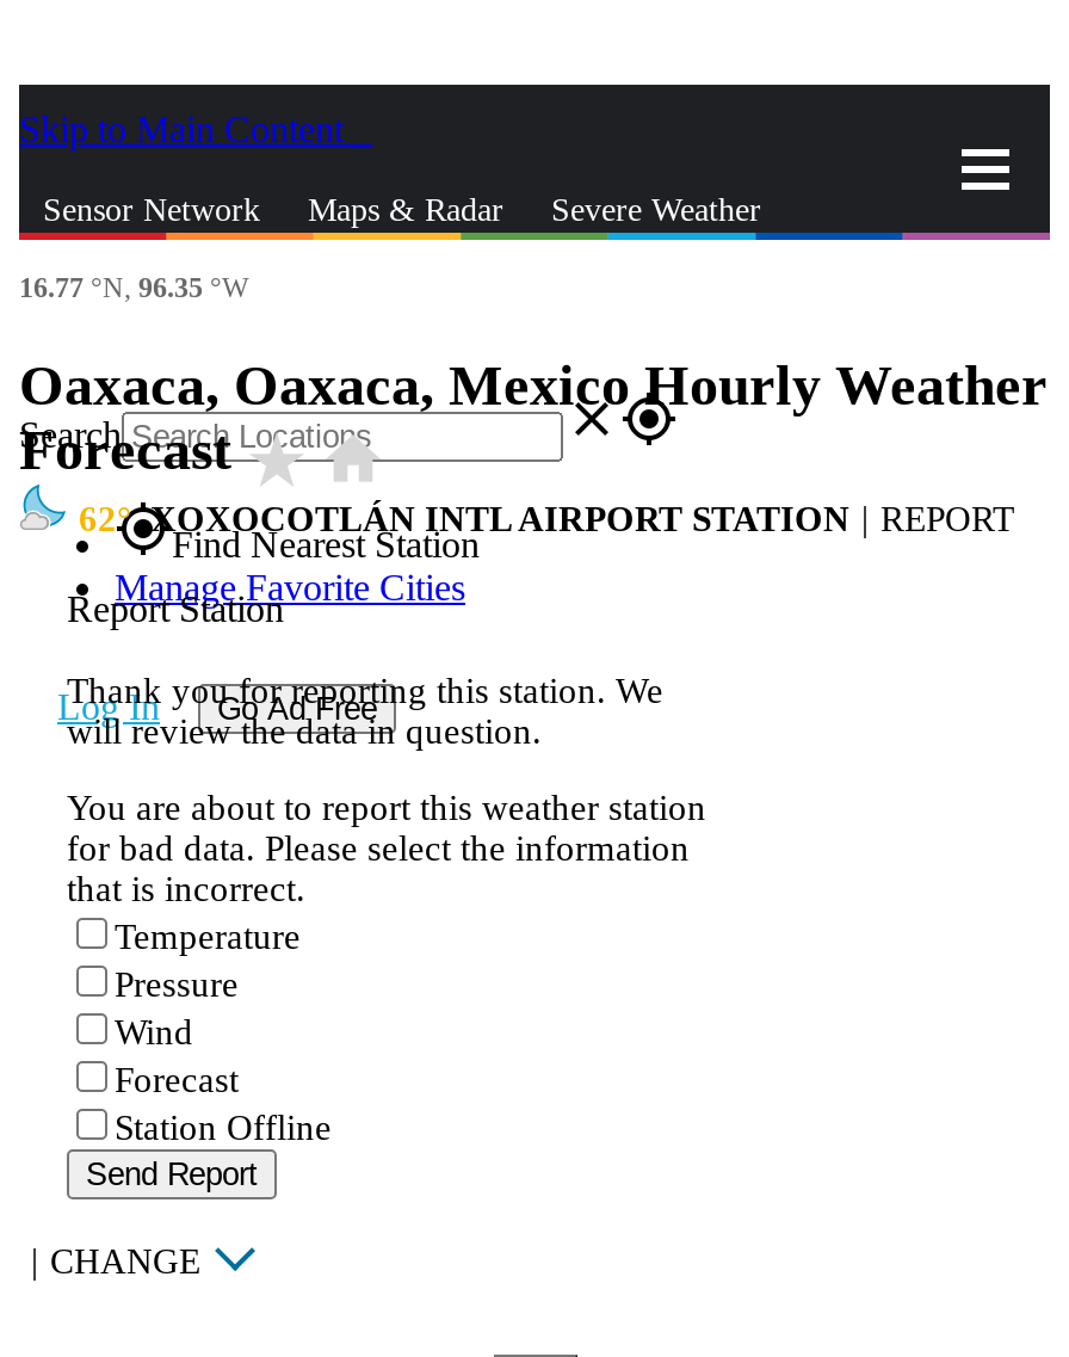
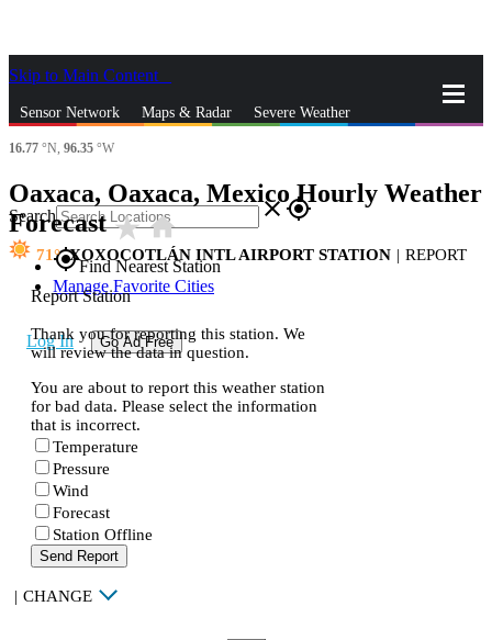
[79,500,117,538] 62 -> [36,246,54,263] 71

